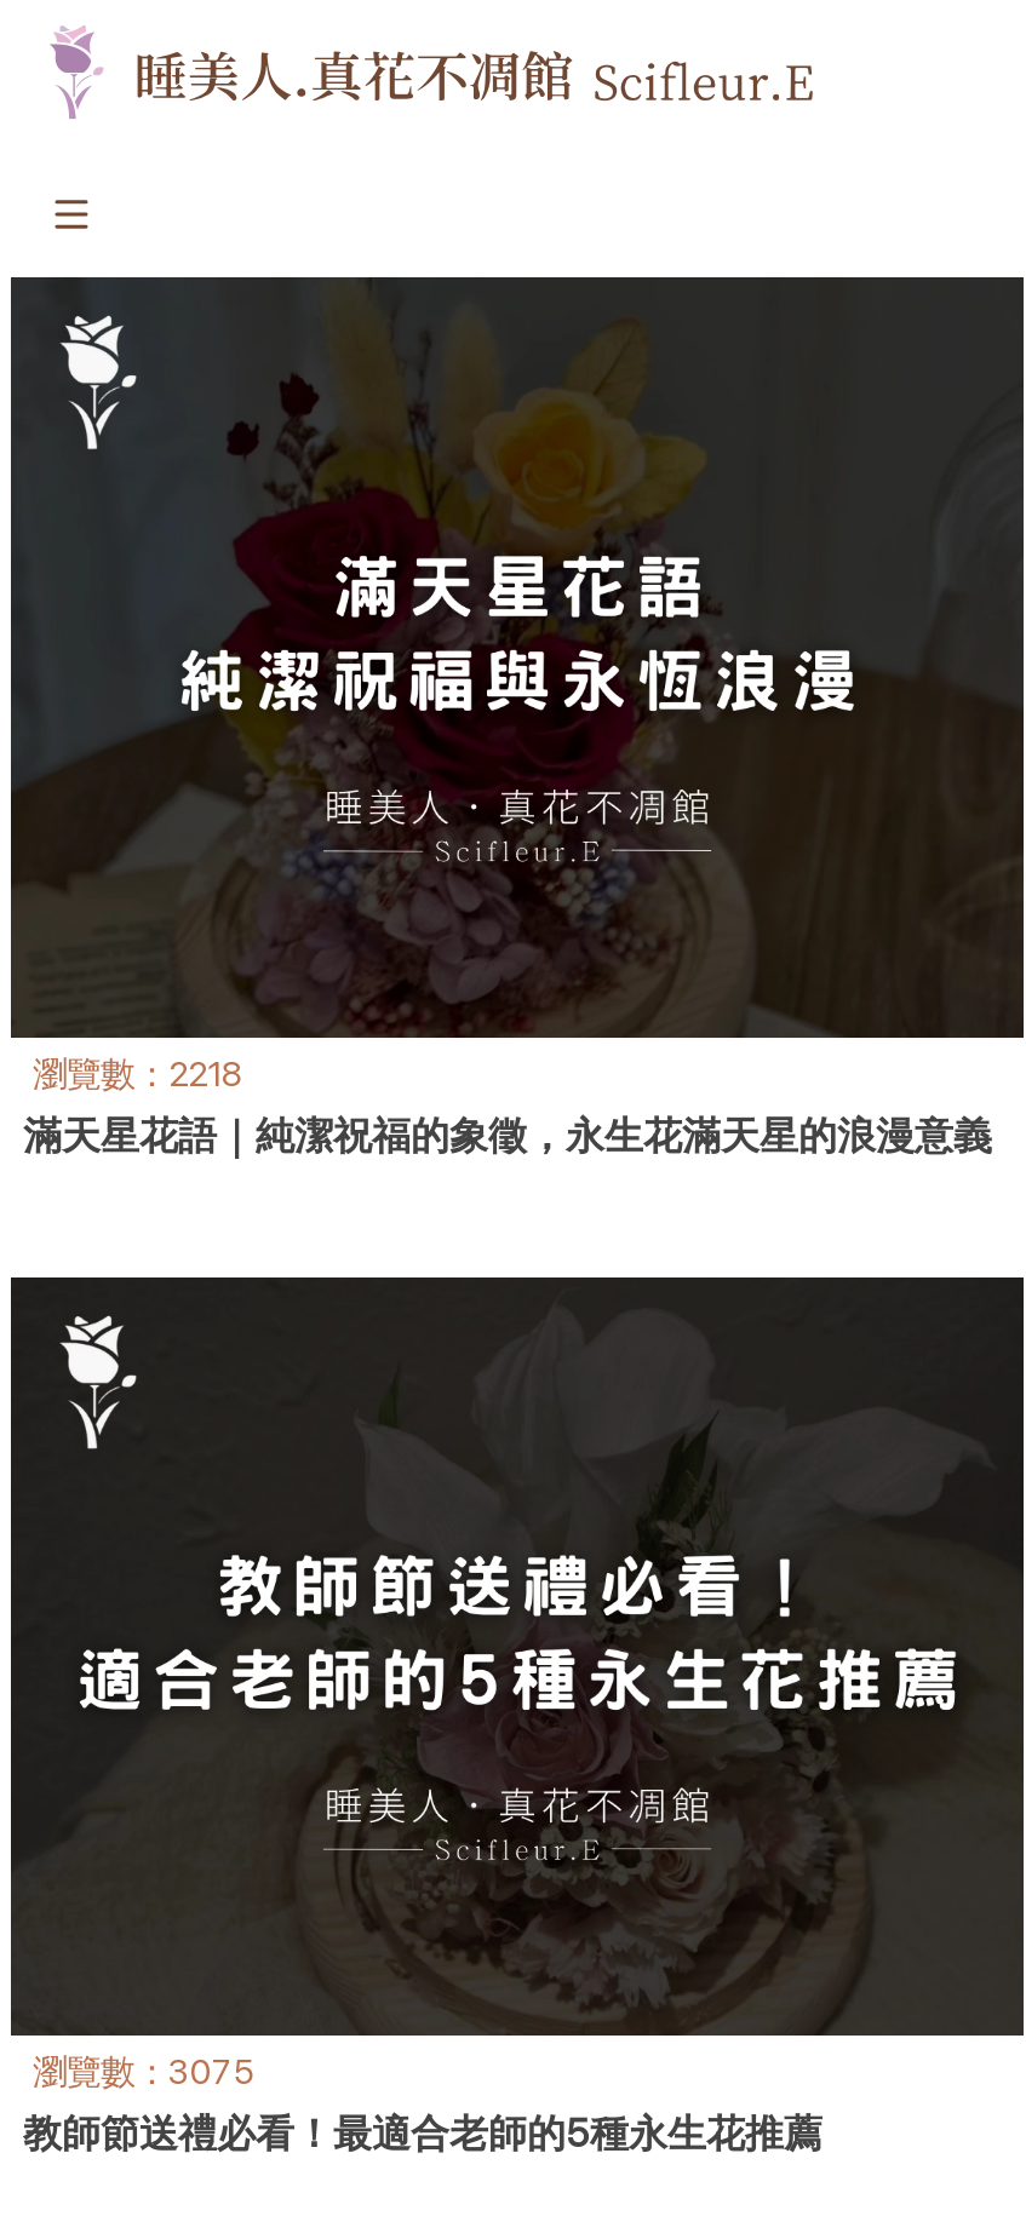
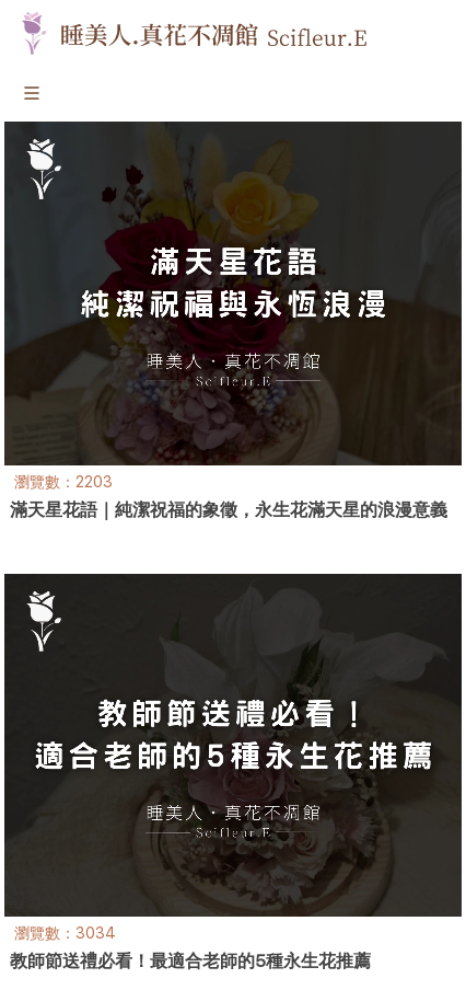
[25,1051,243,1092] 瀏覽數：2218 -> [11,471,113,490] 瀏覽數：2203
[25,2050,256,2091] 瀏覽數：3075 -> [11,923,116,942] 瀏覽數：3034

